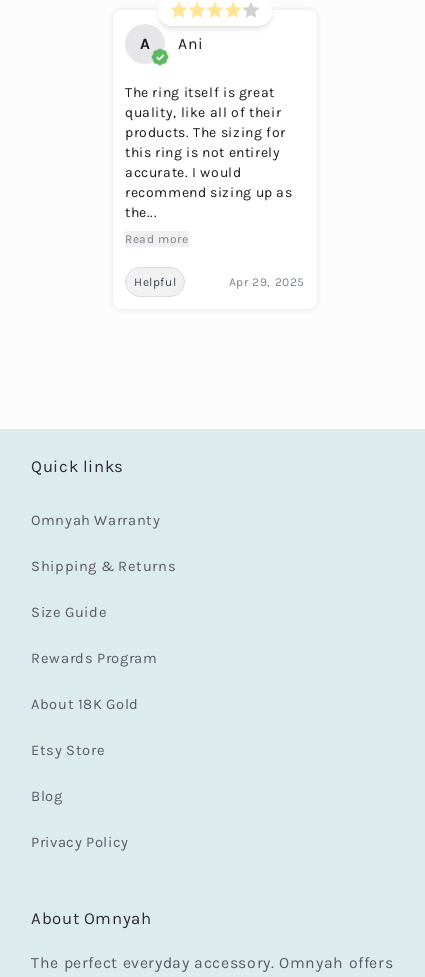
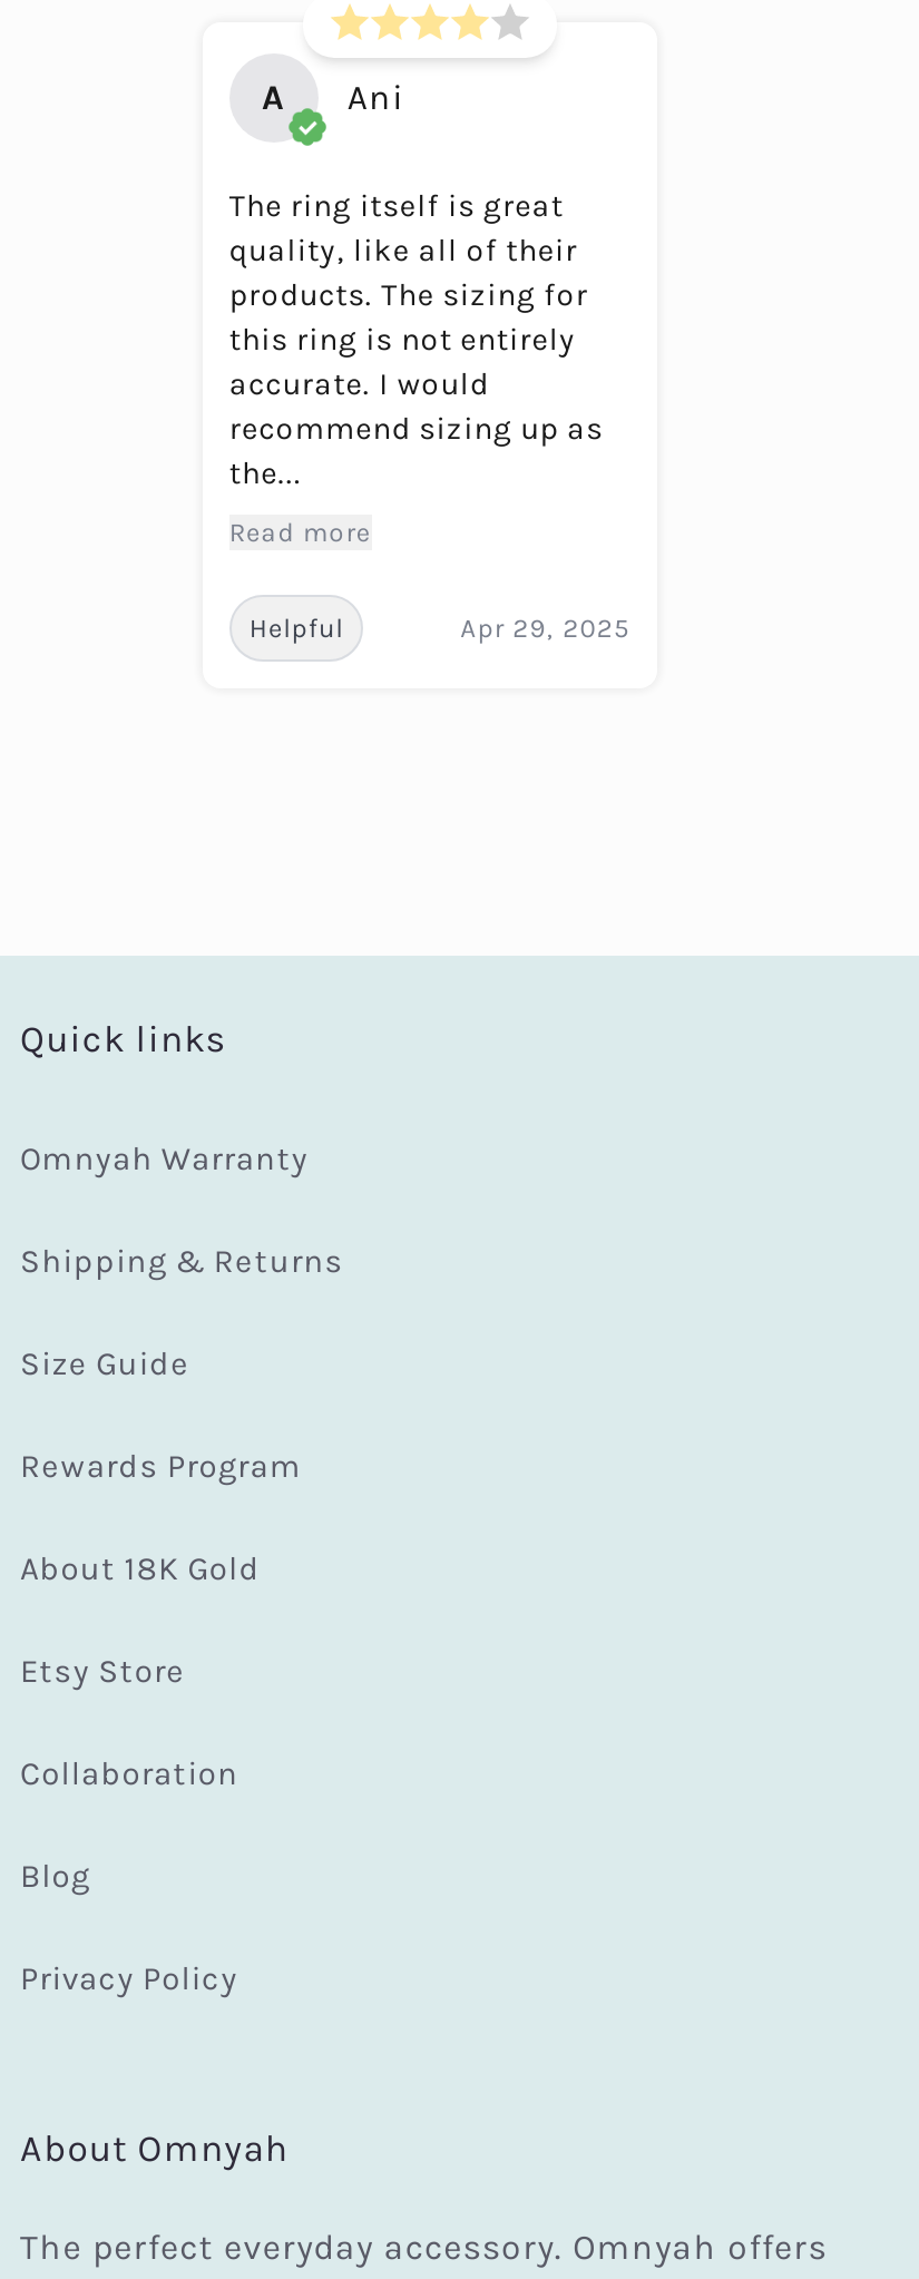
none -> [20,1756,239,1794] Collaboration

